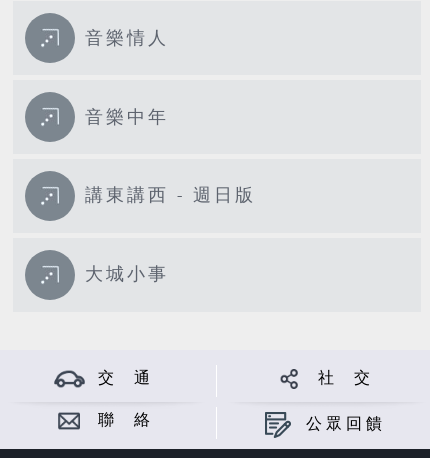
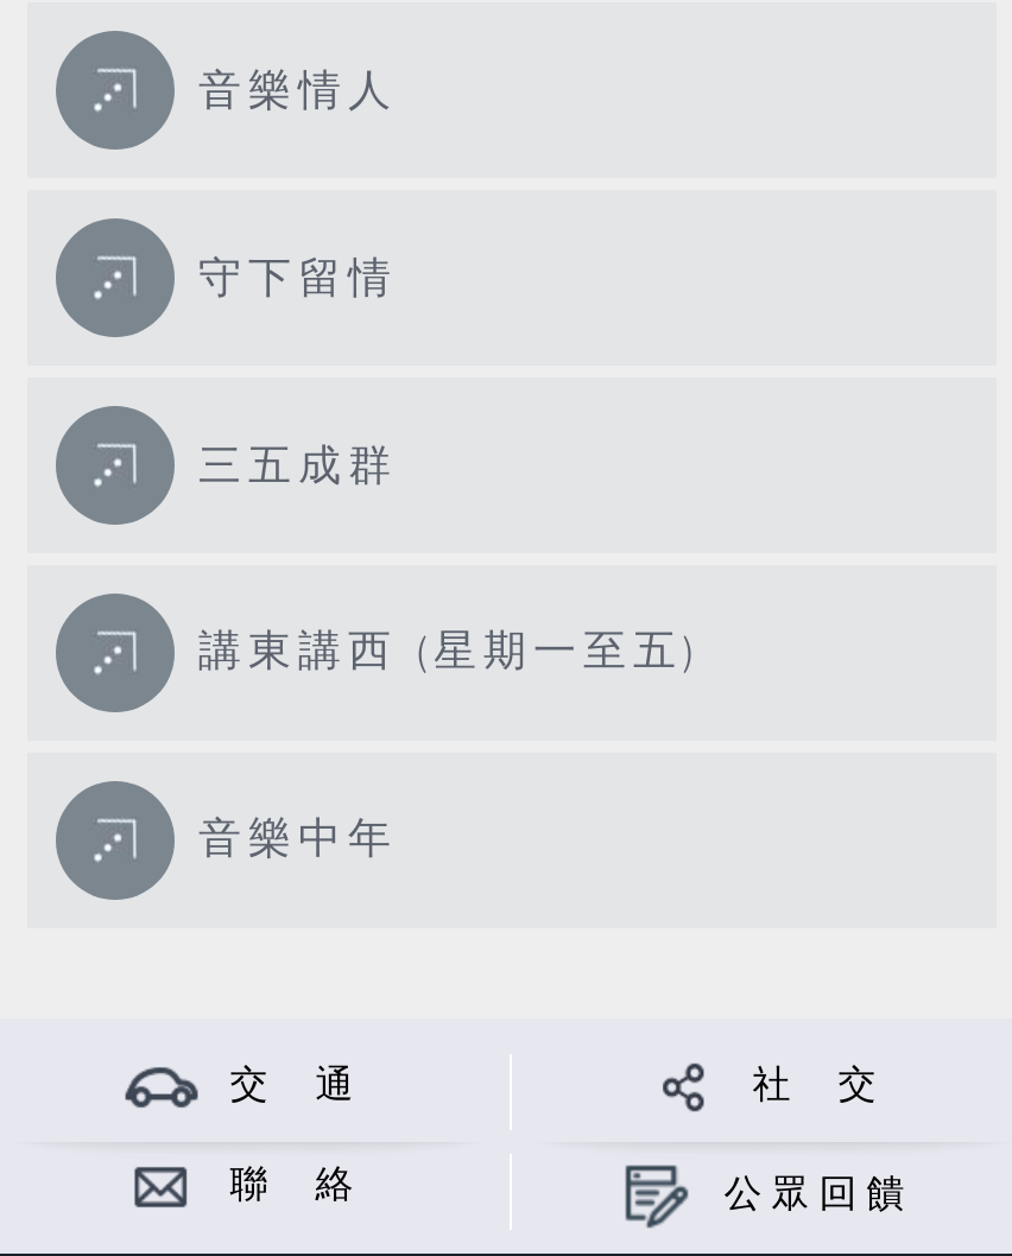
none -> [198,253,398,303] 守下留情
none -> [198,440,398,490] 三五成群
none -> [198,627,700,677] 講東講西 (星期一至五)
moved [85,106,169,127] -> [198,814,398,864]: 音樂中年
[85,185,256,206] 講東講西 - 週日版 -> none
[85,264,169,285] 大城小事 -> none

